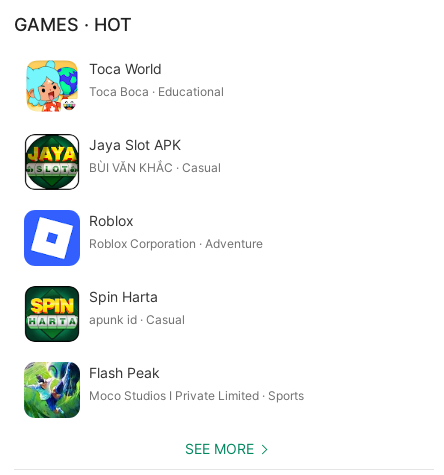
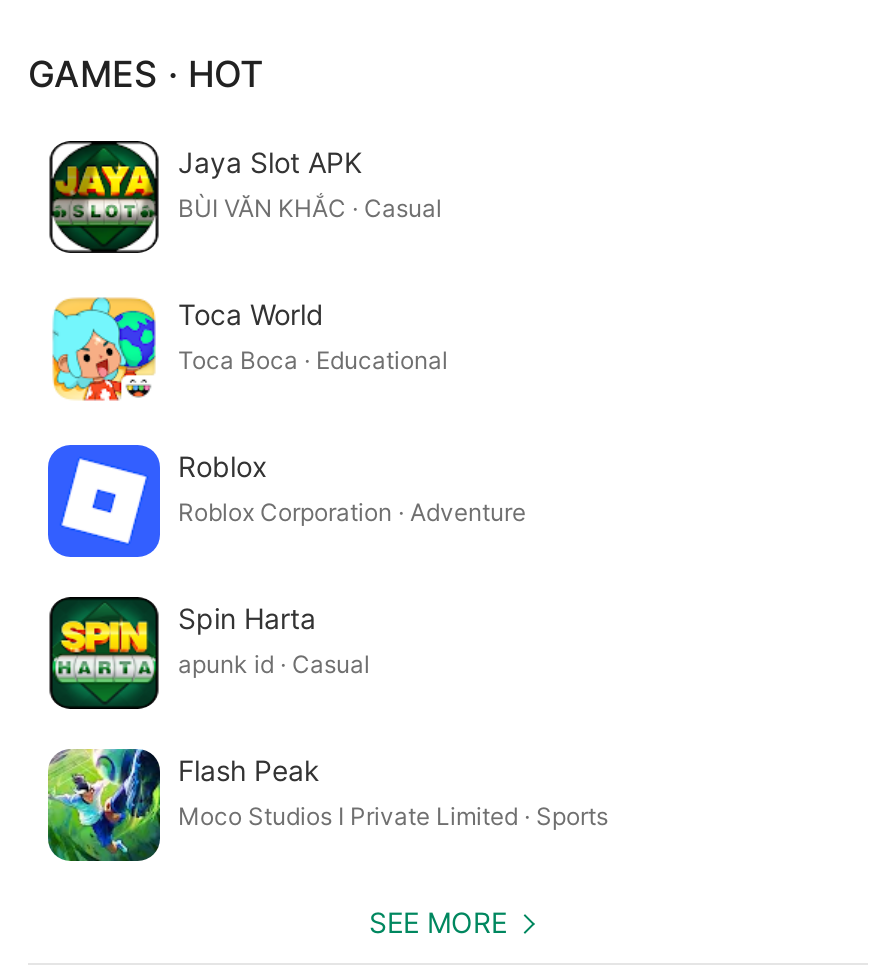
moved [26,59,224,113] -> [52,296,448,403]: [image] | Toca World | Toca Boca · Educational
moved [24,133,221,191] -> [48,139,442,255]: [image] | Jaya Slot APK | BÙI VĂN KHẮC · Casual

